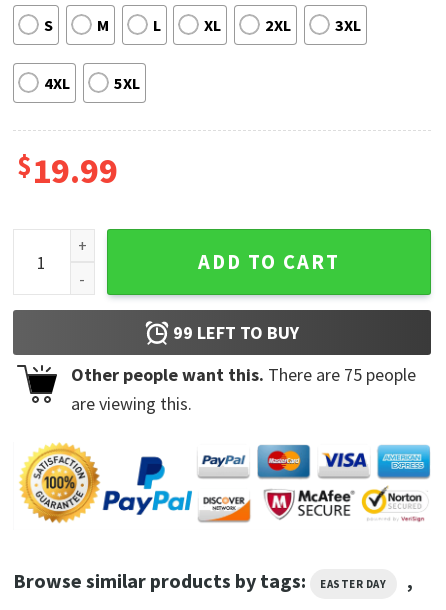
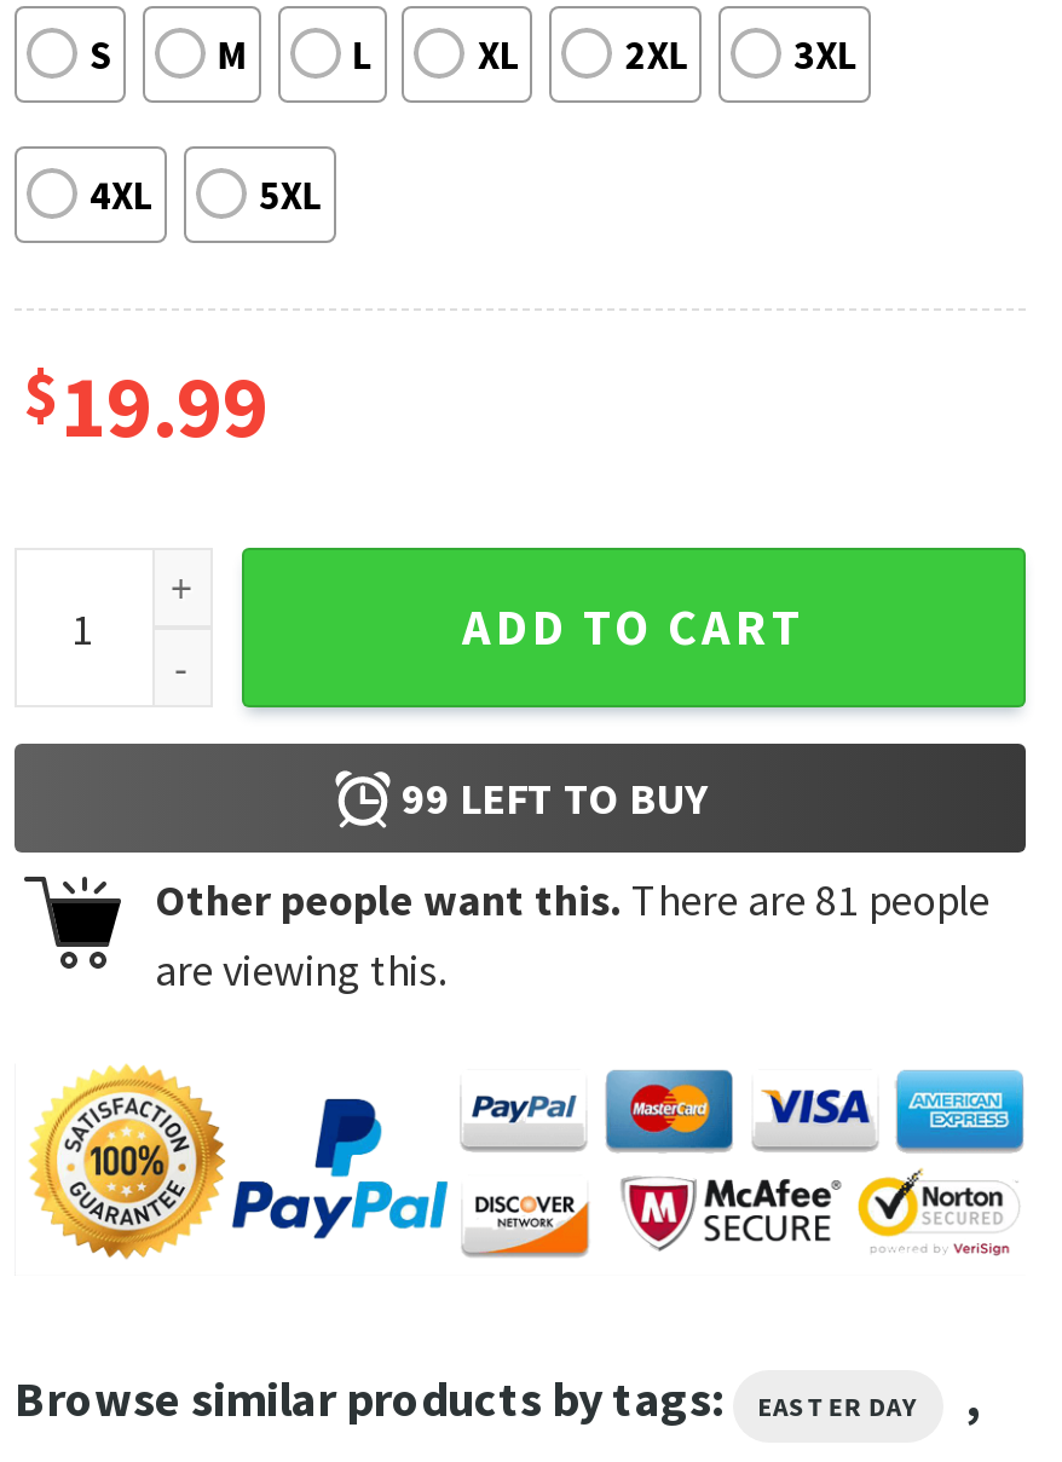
[71,363,416,386] Other people want this. There are 75 people -> [155,873,989,928] Other people want this. There are 81 people

